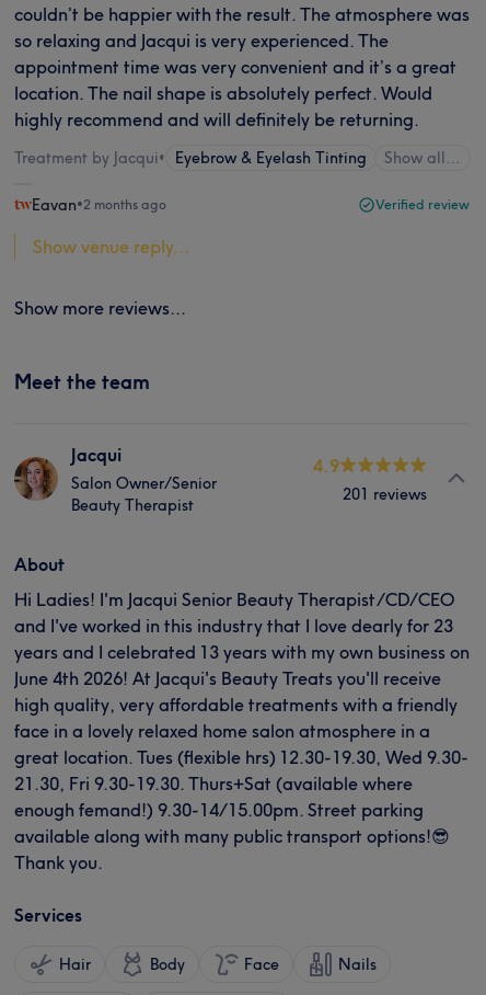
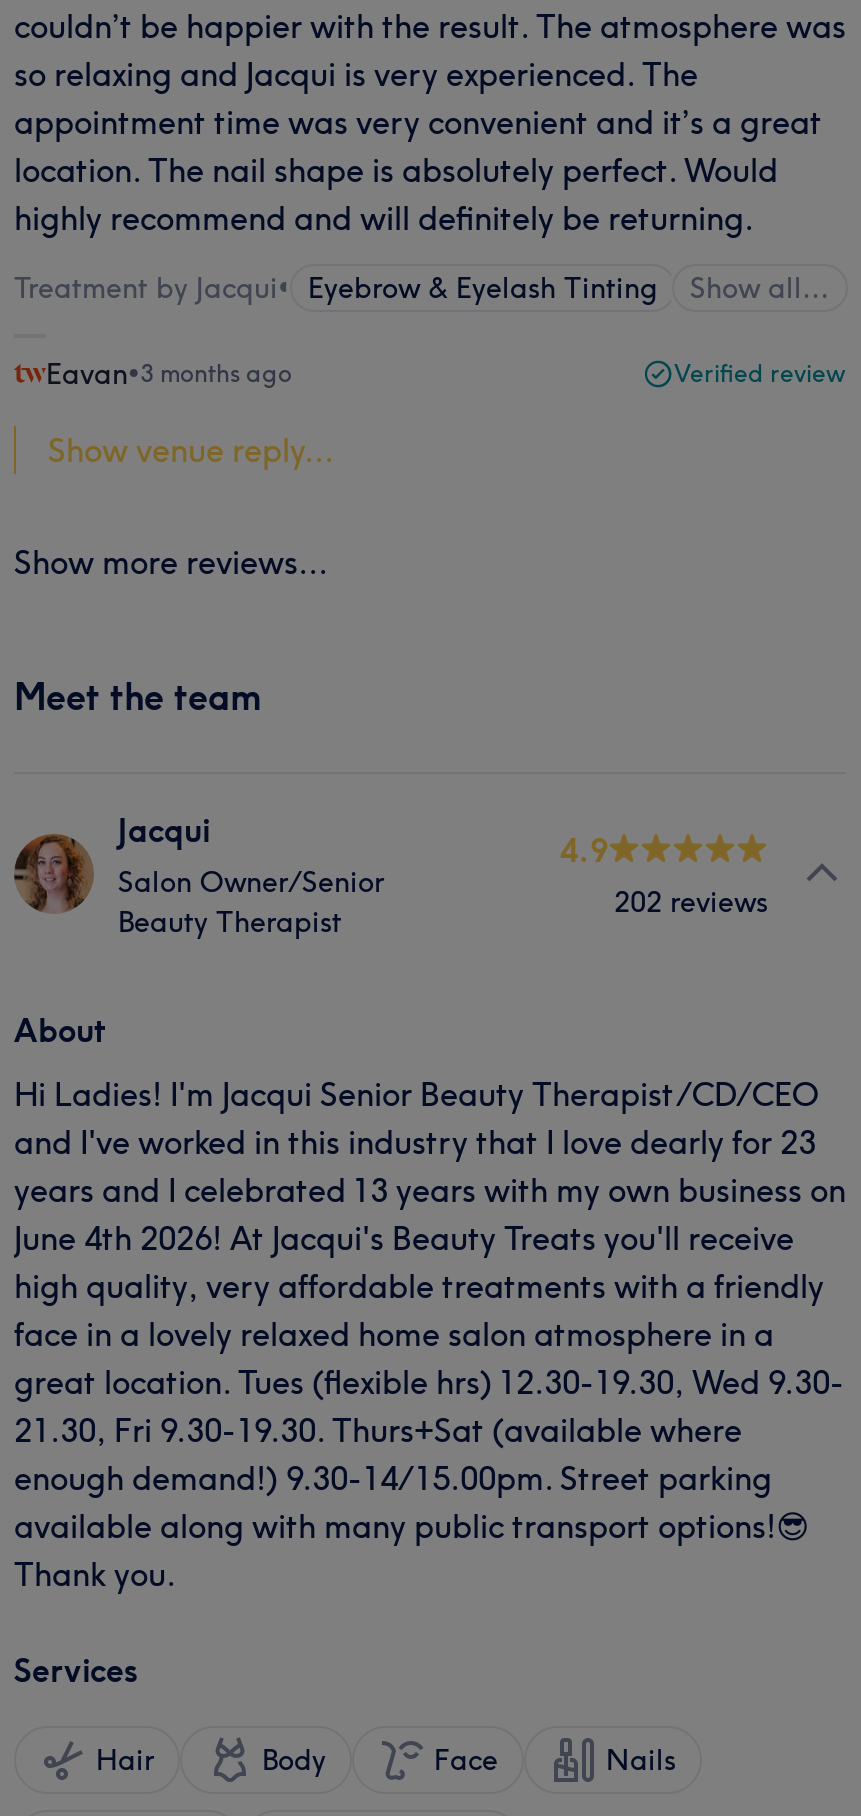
[32,195,166,215] Eavan•2 months ago -> [46,356,292,392] Eavan•3 months ago
[343,484,427,504] 201 reviews -> [614,884,768,920] 202 reviews
[14,799,424,821] enough femand!) 9.30-14/15.00pm. Street parking -> [14,1458,772,1498] enough demand!) 9.30-14/15.00pm. Street parking

